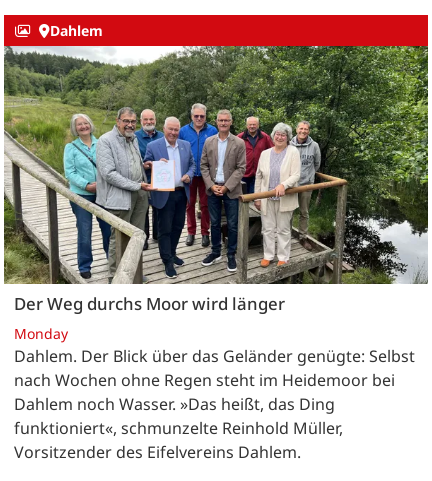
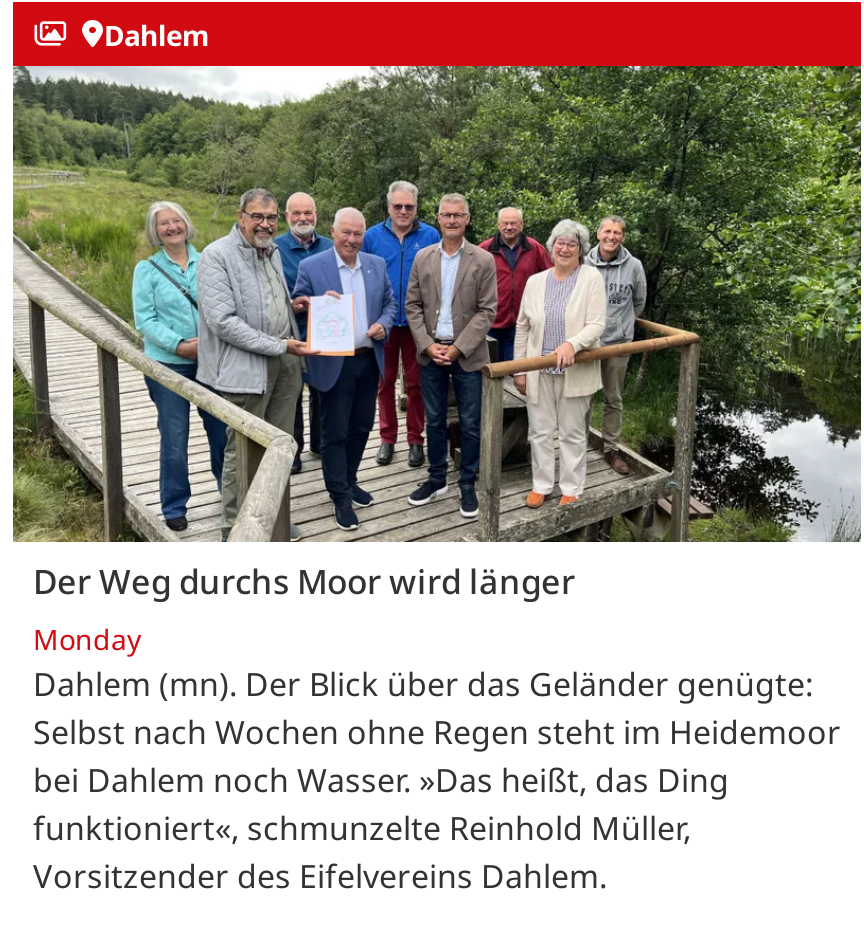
[14,345,415,415] Dahlem. Der Blick über das Geländer genügte: Selbst | nach Wochen ohne Regen steht im Heidemoor bei | Dahlem noch Wasser. »Das heißt, das Ding -> [33,663,841,803] Dahlem (mn). Der Blick über das Geländer genügte: | Selbst nach Wochen ohne Regen steht im Heidemoor | bei Dahlem noch Wasser. »Das heißt, das Ding

